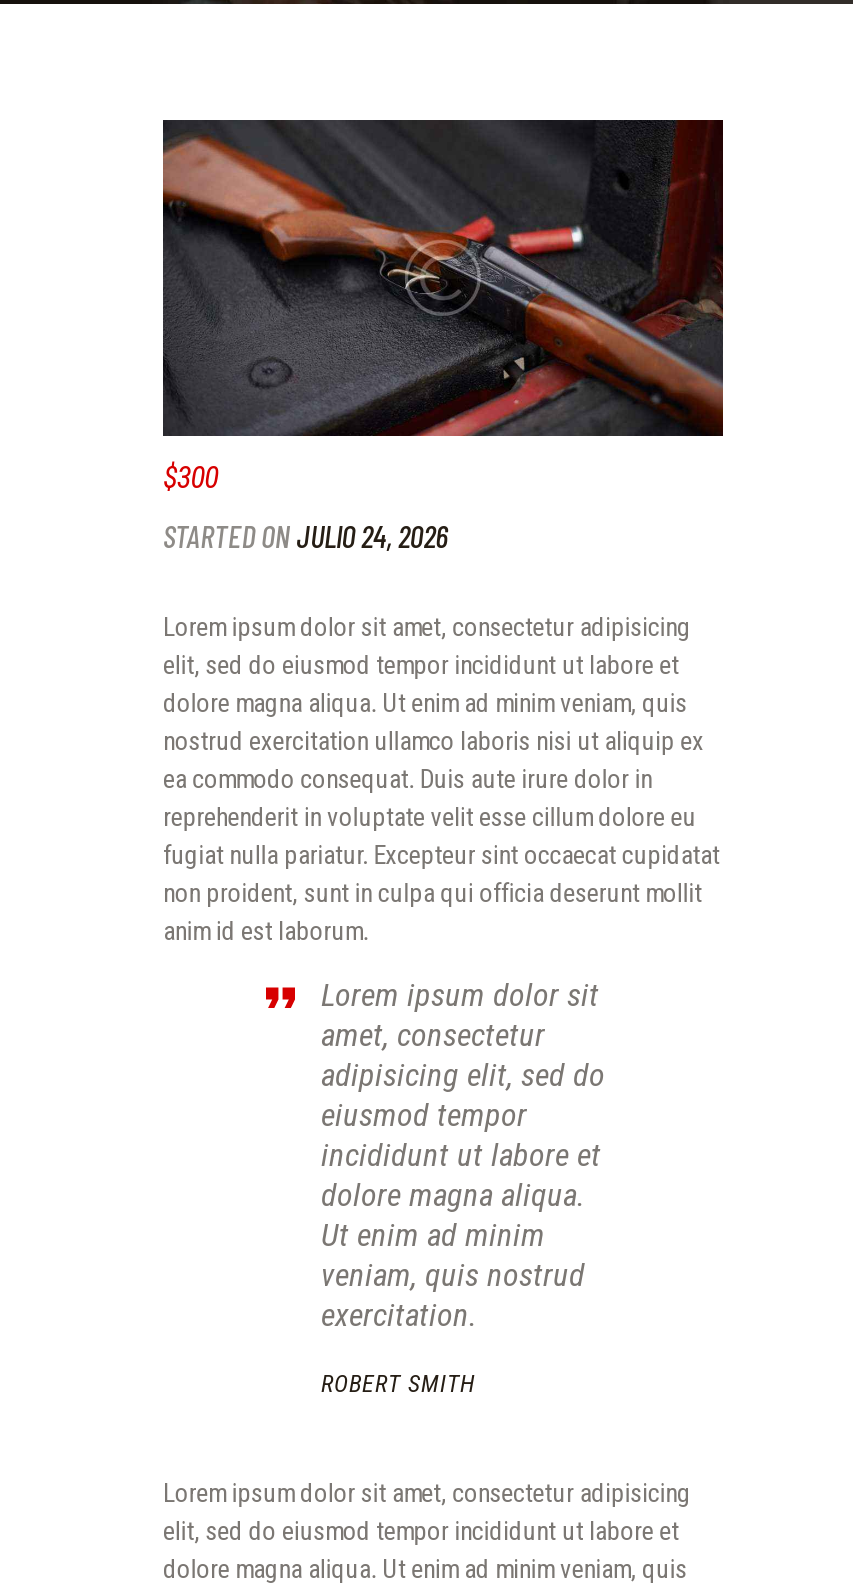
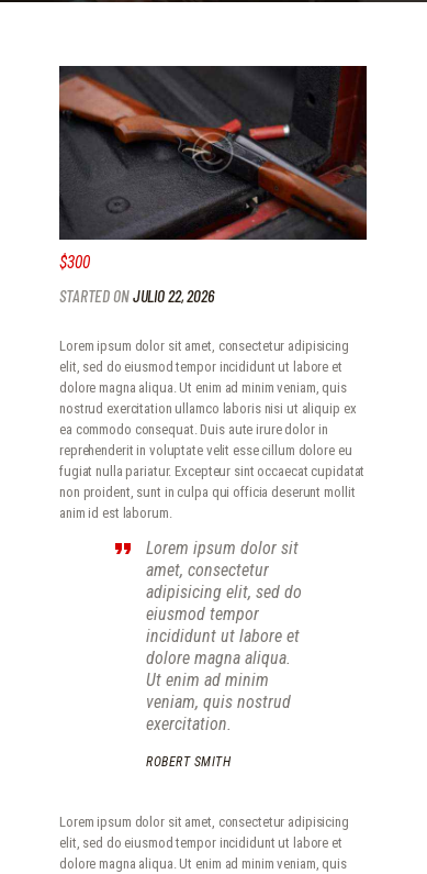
[163,517,447,555] STARTED ON JULIO 24, 2026 -> [59,284,214,305] STARTED ON JULIO 22, 2026

